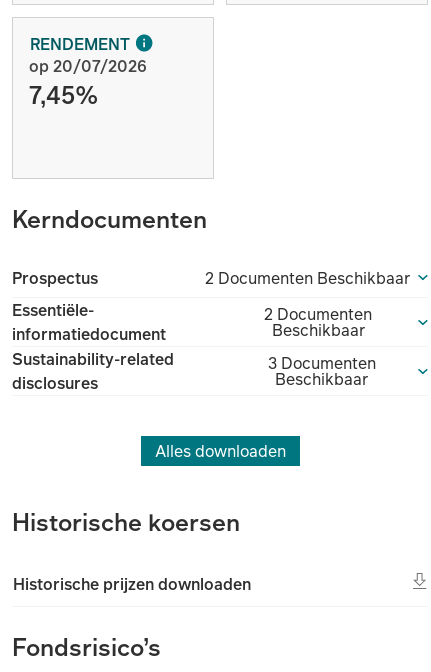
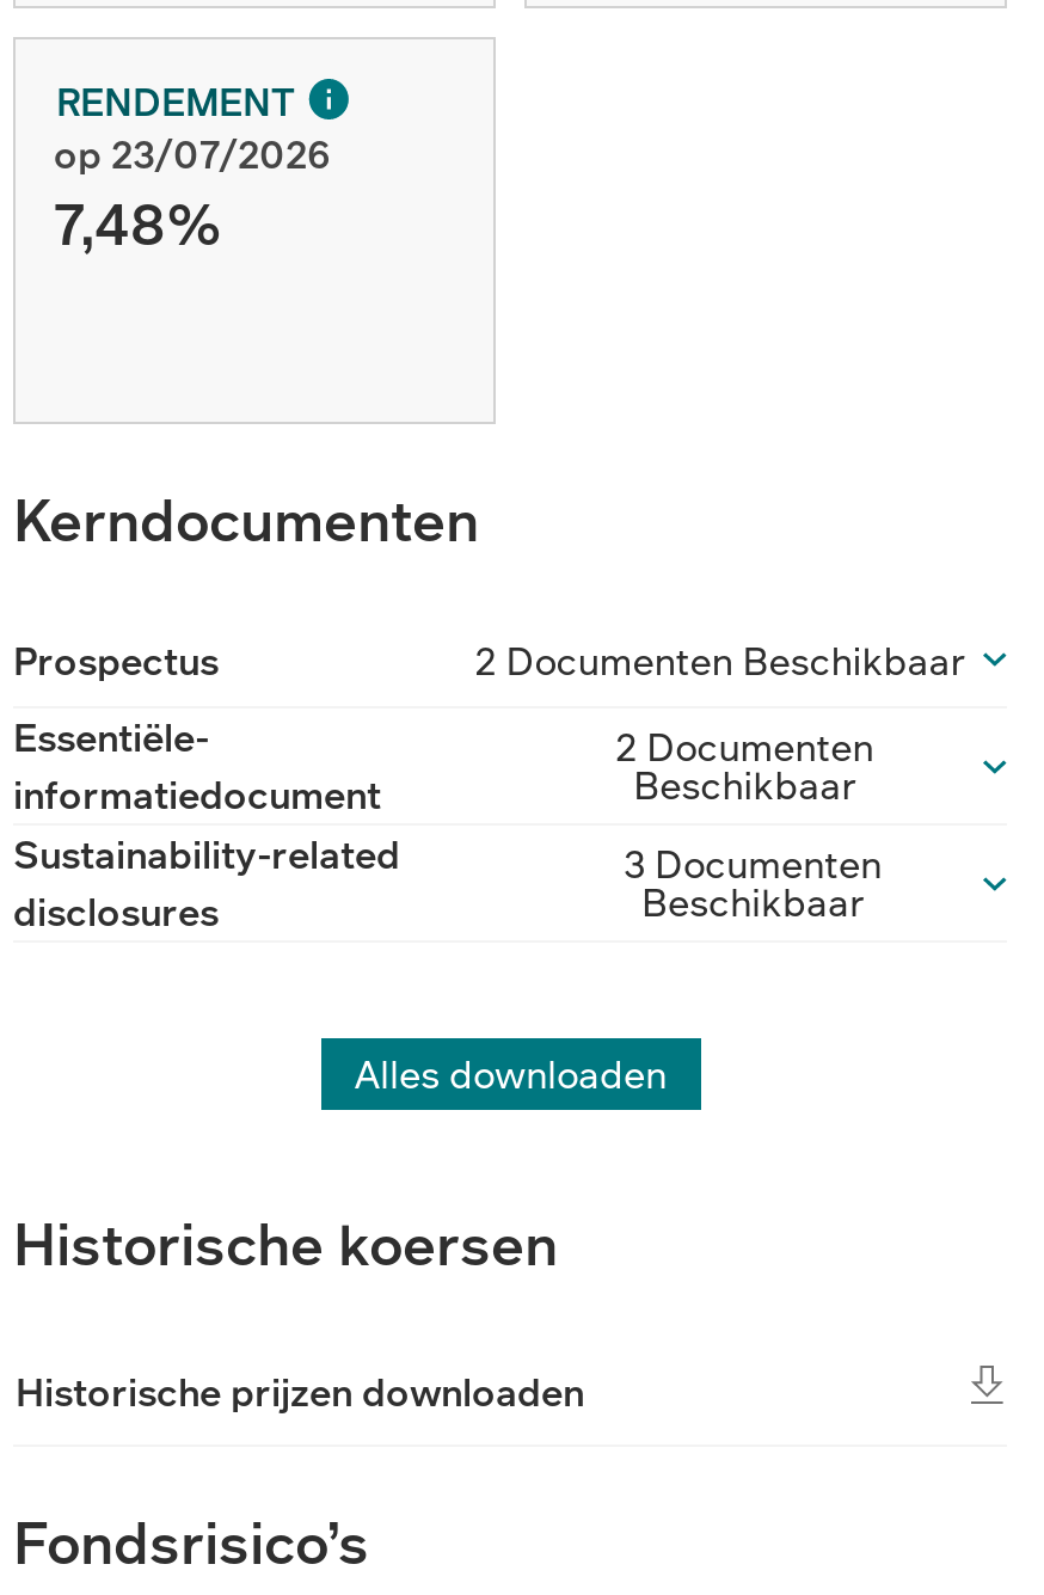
[29,55,147,77] op 20/07/2026 -> [54,128,331,180] op 23/07/2026
[29,78,98,111] 7,45% -> [54,183,221,262] 7,48%

